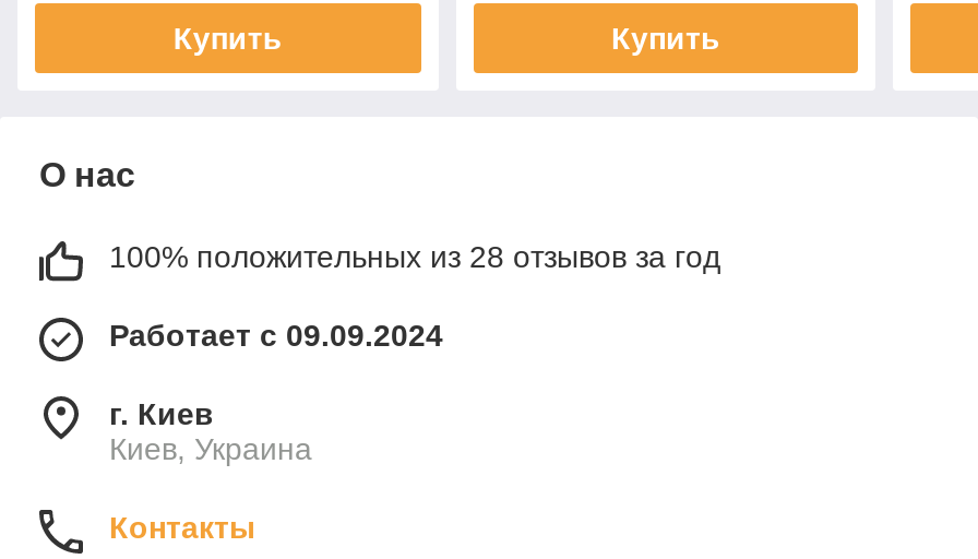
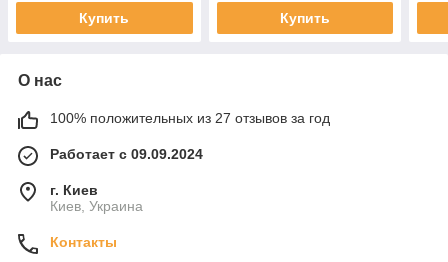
[109,239,720,274] 100% положительных из 28 отзывов за год -> [50,110,330,126] 100% положительных из 27 отзывов за год

